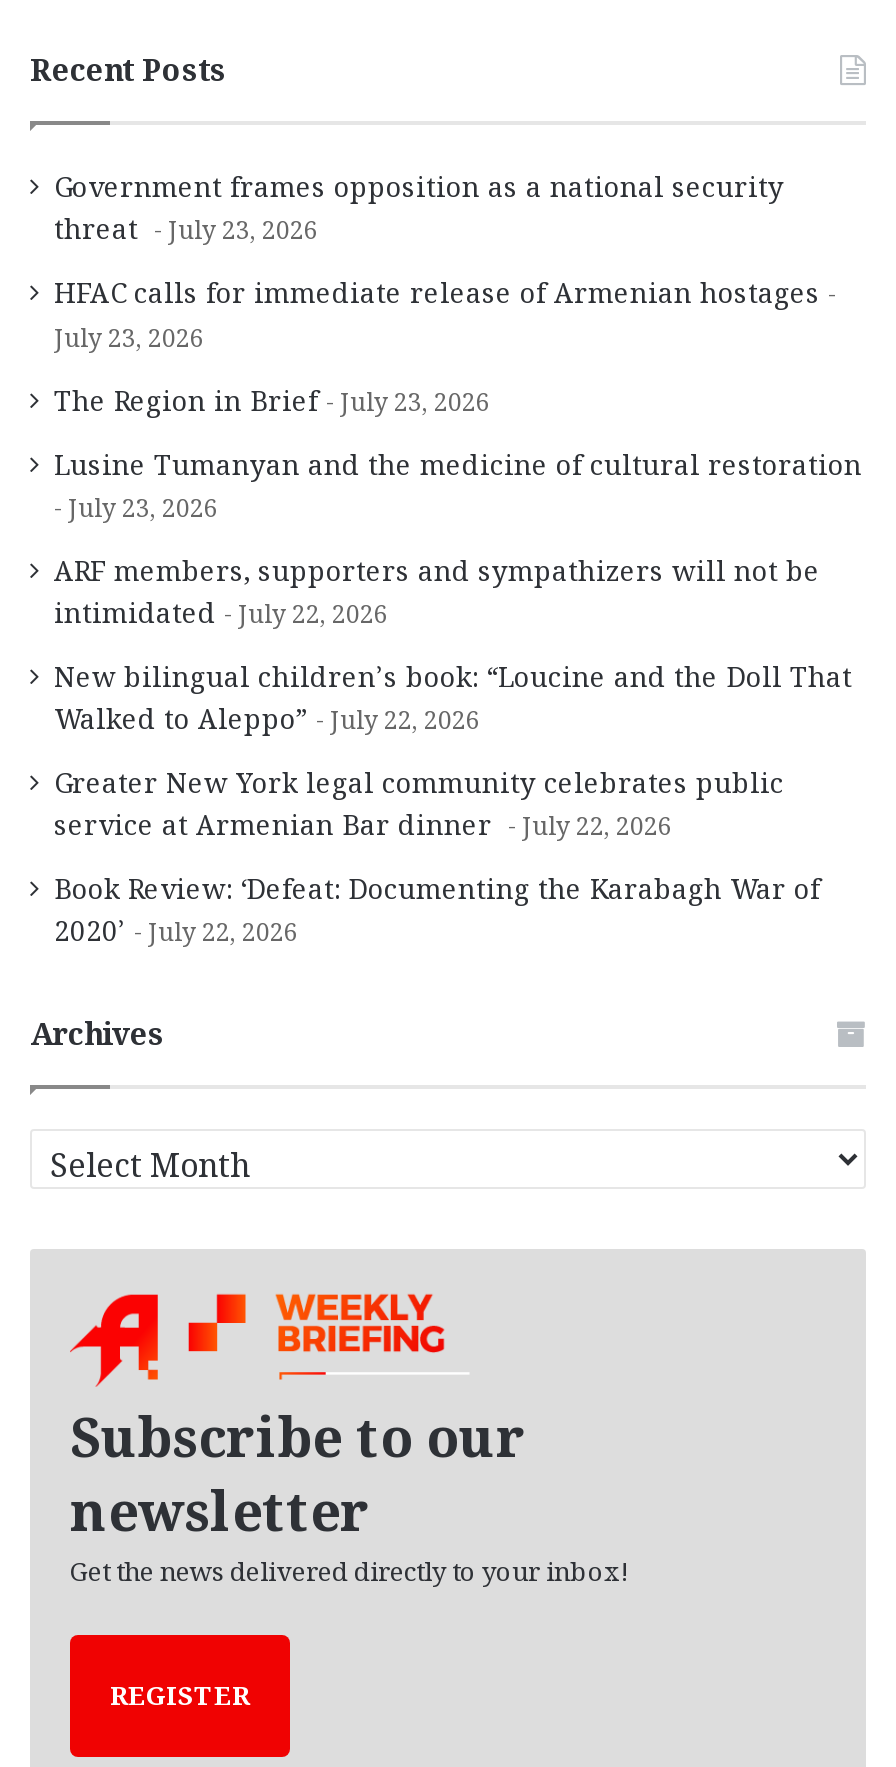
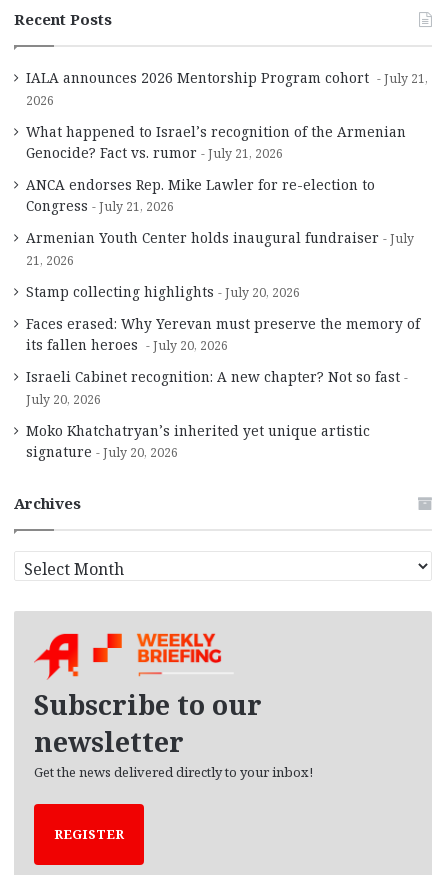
[54,167,784,247] Government frames opposition as a national security | threat | July 23, 2026 -> [26,68,428,109] IALA announces 2026 Mentorship Program cohort | July 21, | 2026
[54,273,820,355] HFAC calls for immediate release of Armenian hostages | July 23, 2026 -> [26,122,406,162] What happened to Israel’s recognition of the Armenian | Genocide? Fact vs. rumor | July 21, 2026
[54,381,490,419] The Region in Brief | July 23, 2026 -> [26,175,375,215] ANCA endorses Rep. Mike Lawler for re-election to | Congress | July 21, 2026
[54,445,862,525] Lusine Tumanyan and the medicine of cultural restoration | July 23, 2026 -> [26,228,414,269] Armenian Youth Center holds inaugural fundraiser | July | 21, 2026
[54,551,820,631] ARF members, supporters and sympathizers will not be | intimidated | July 22, 2026 -> [26,282,300,301] Stamp collecting highlights | July 20, 2026
[54,657,852,737] New bilingual children’s book: “Loucine and the Doll That | Walked to Aleppo” | July 22, 2026 -> [26,314,420,354] Faces erased: Why Yerevan must preserve the memory of | its fallen heroes | July 20, 2026
[54,763,784,843] Greater New York legal community celebrates public | service at Armenian Bar dinner | July 22, 2026 -> [26,367,400,408] Israeli Cabinet recognition: A new chapter? Not so fast | July 20, 2026
[54,869,820,949] Book Review: ‘Defeat: Documenting the Karabagh War of | 2020’ | July 22, 2026 -> [26,421,370,461] Moko Khatchatryan’s inherited yet unique artistic | signature | July 20, 2026

